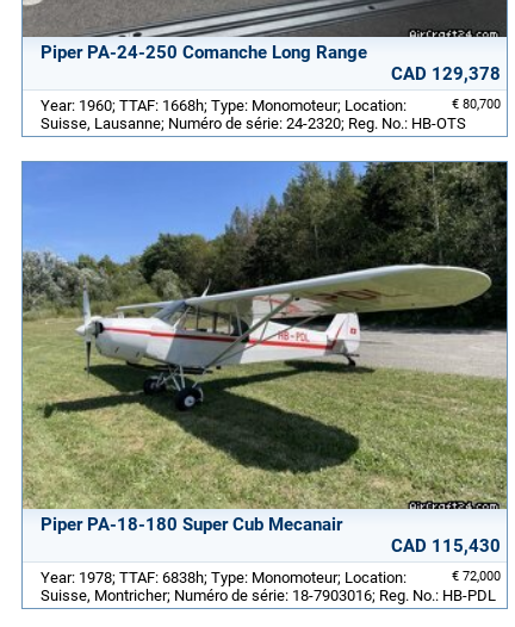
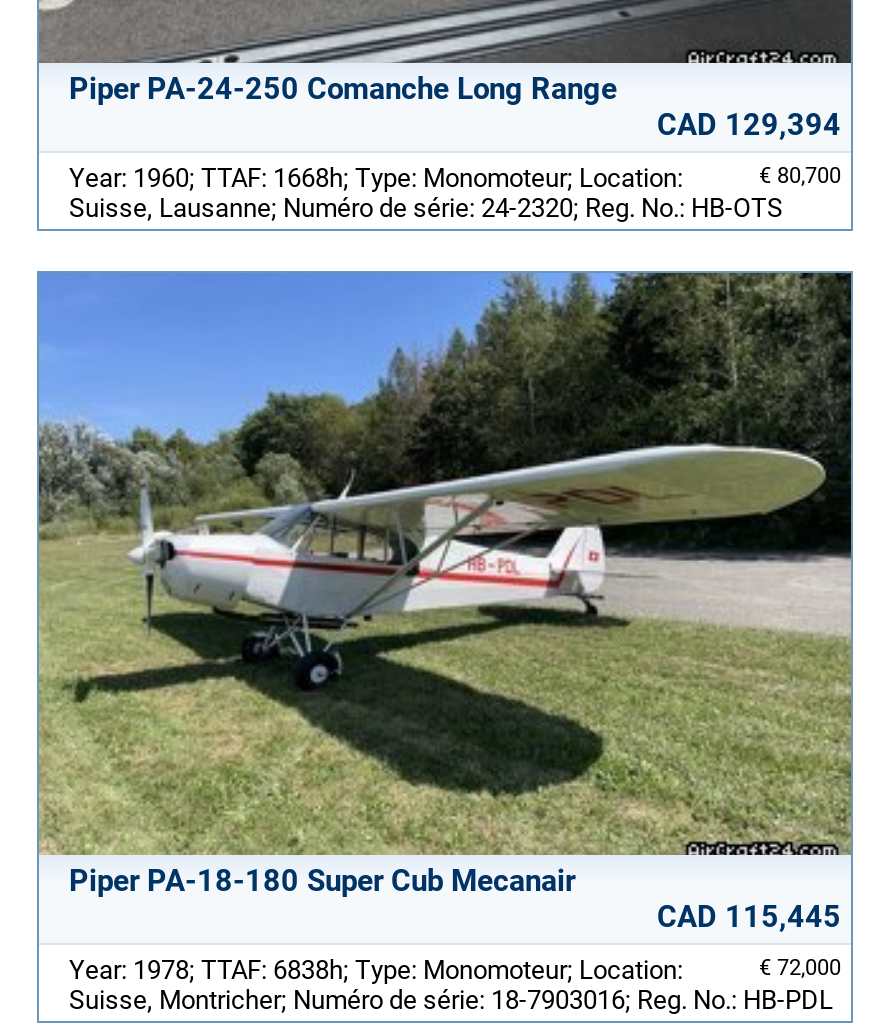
[391,64,501,85] CAD 129,378 -> [657,107,841,143] CAD 129,394
[391,535,501,557] CAD 115,430 -> [657,898,841,934] CAD 115,445

